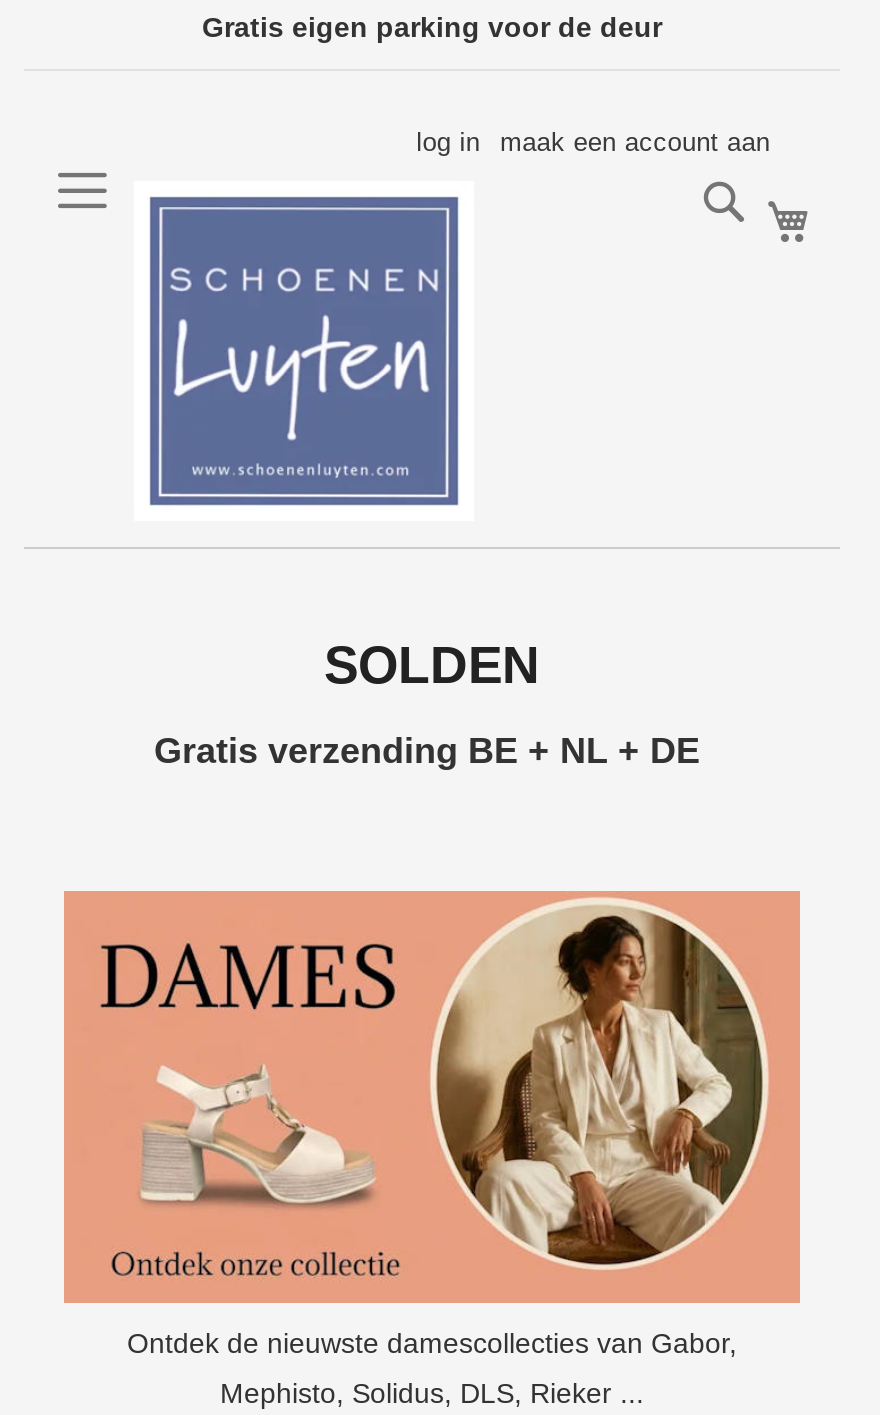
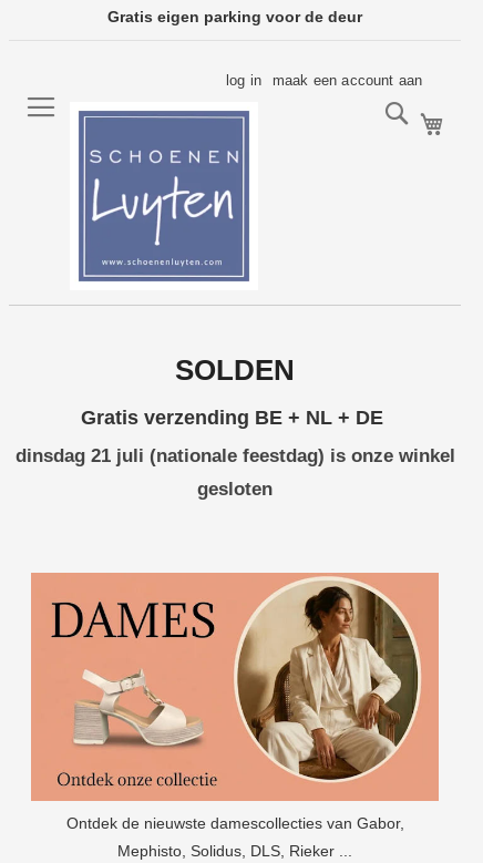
none -> [15,445,455,500] dinsdag 21 juli (nationale feestdag) is onze winkel | gesloten

